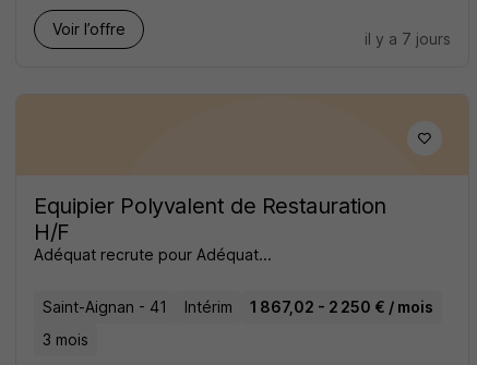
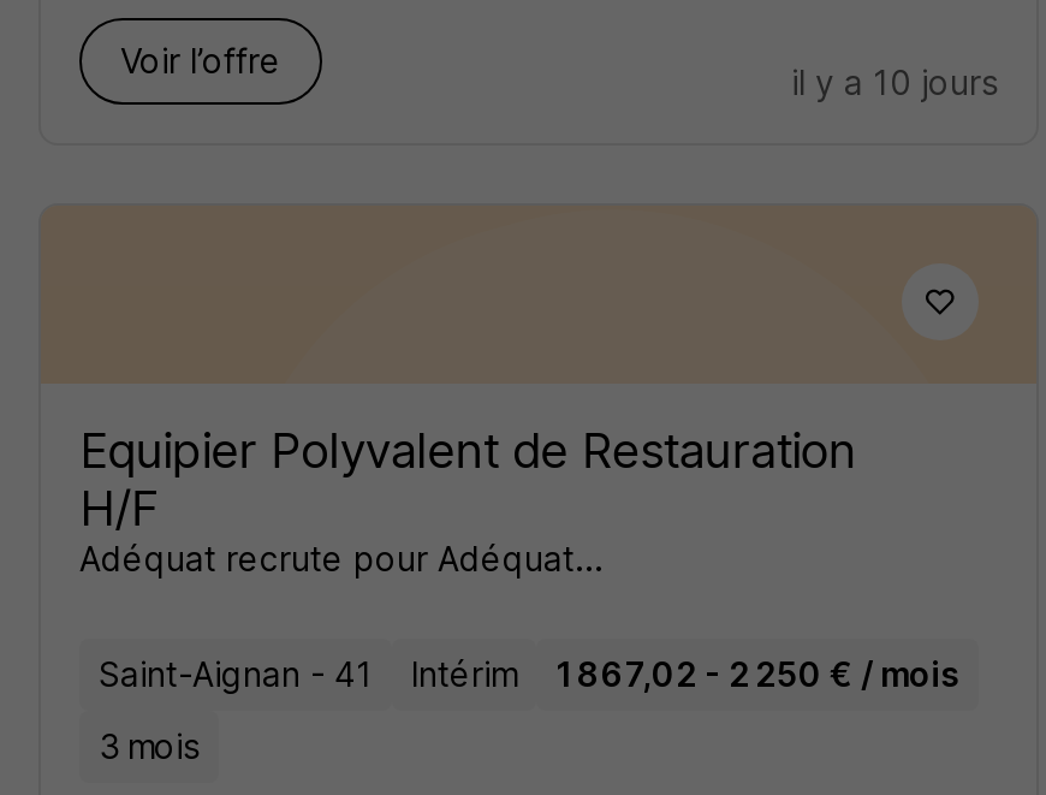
[365,30,451,48] il y a 7 jours -> [791,61,998,102] il y a 10 jours

